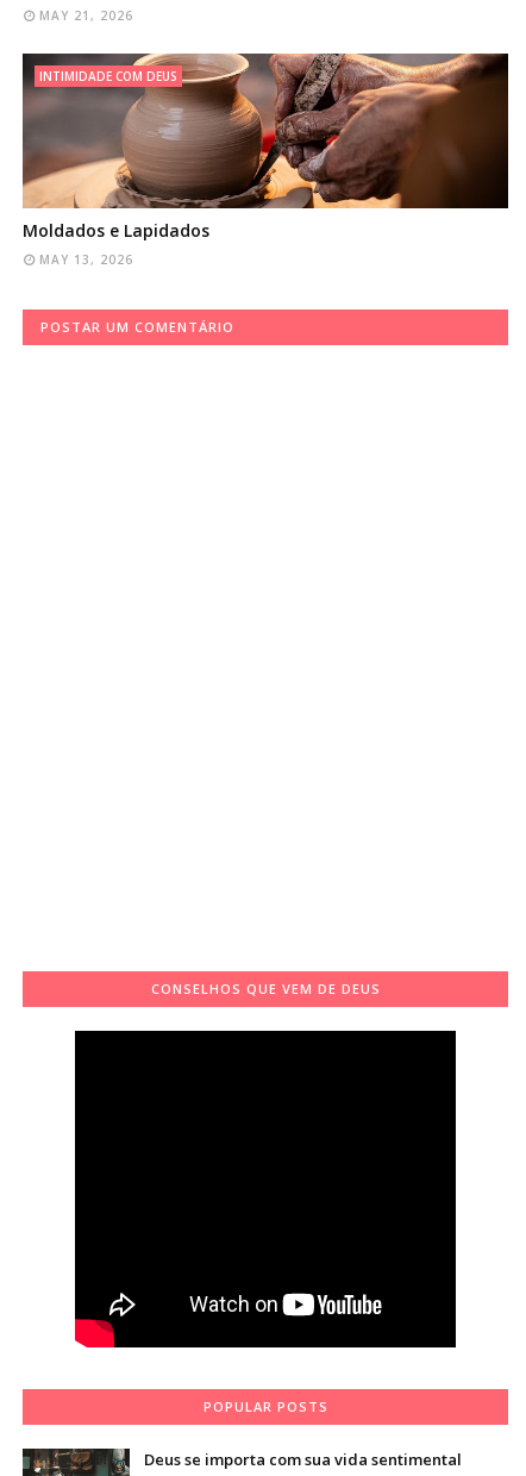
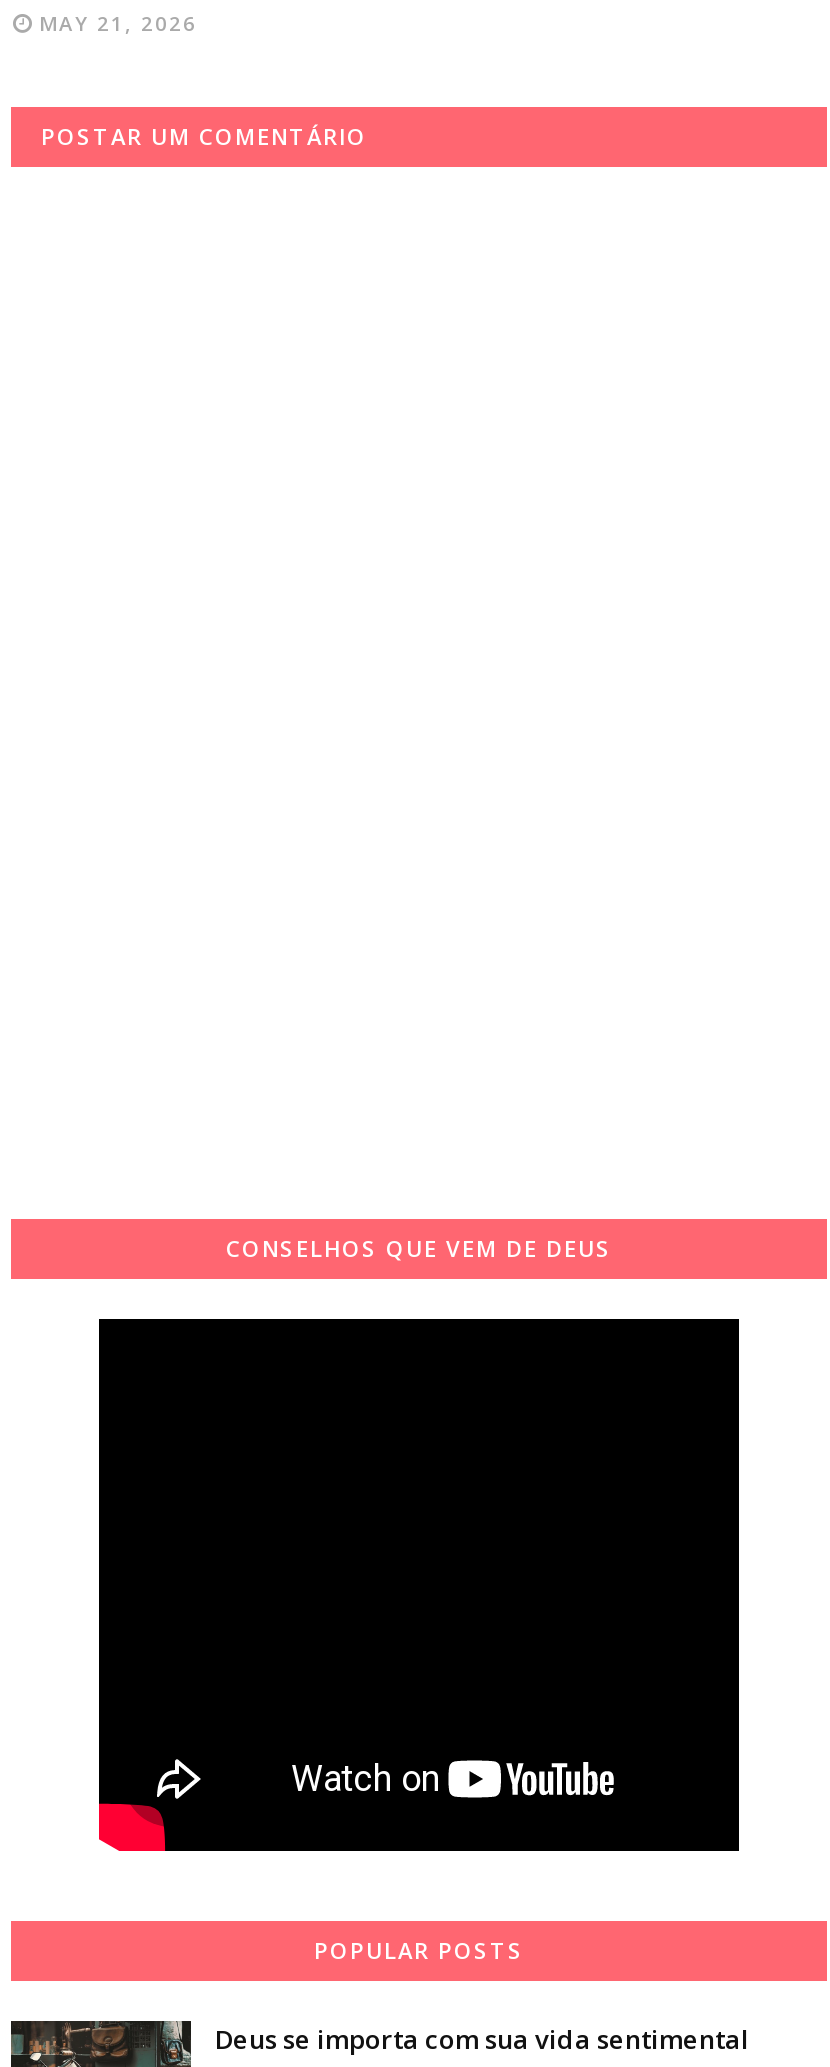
[21,52,509,209] [image] | INTIMIDADE COM DEUS -> none
[23,219,209,268] Moldados e Lapidados | MAY 13, 2026 -> none

